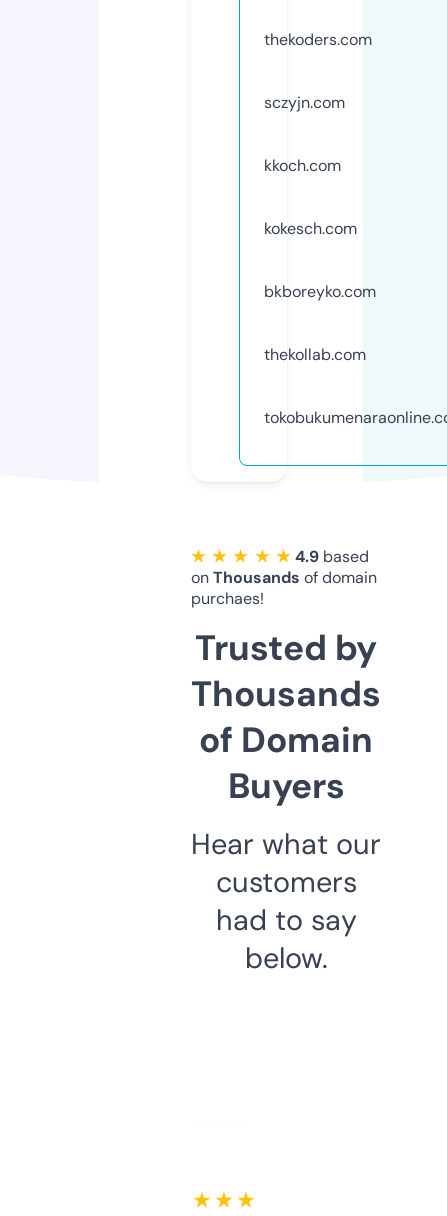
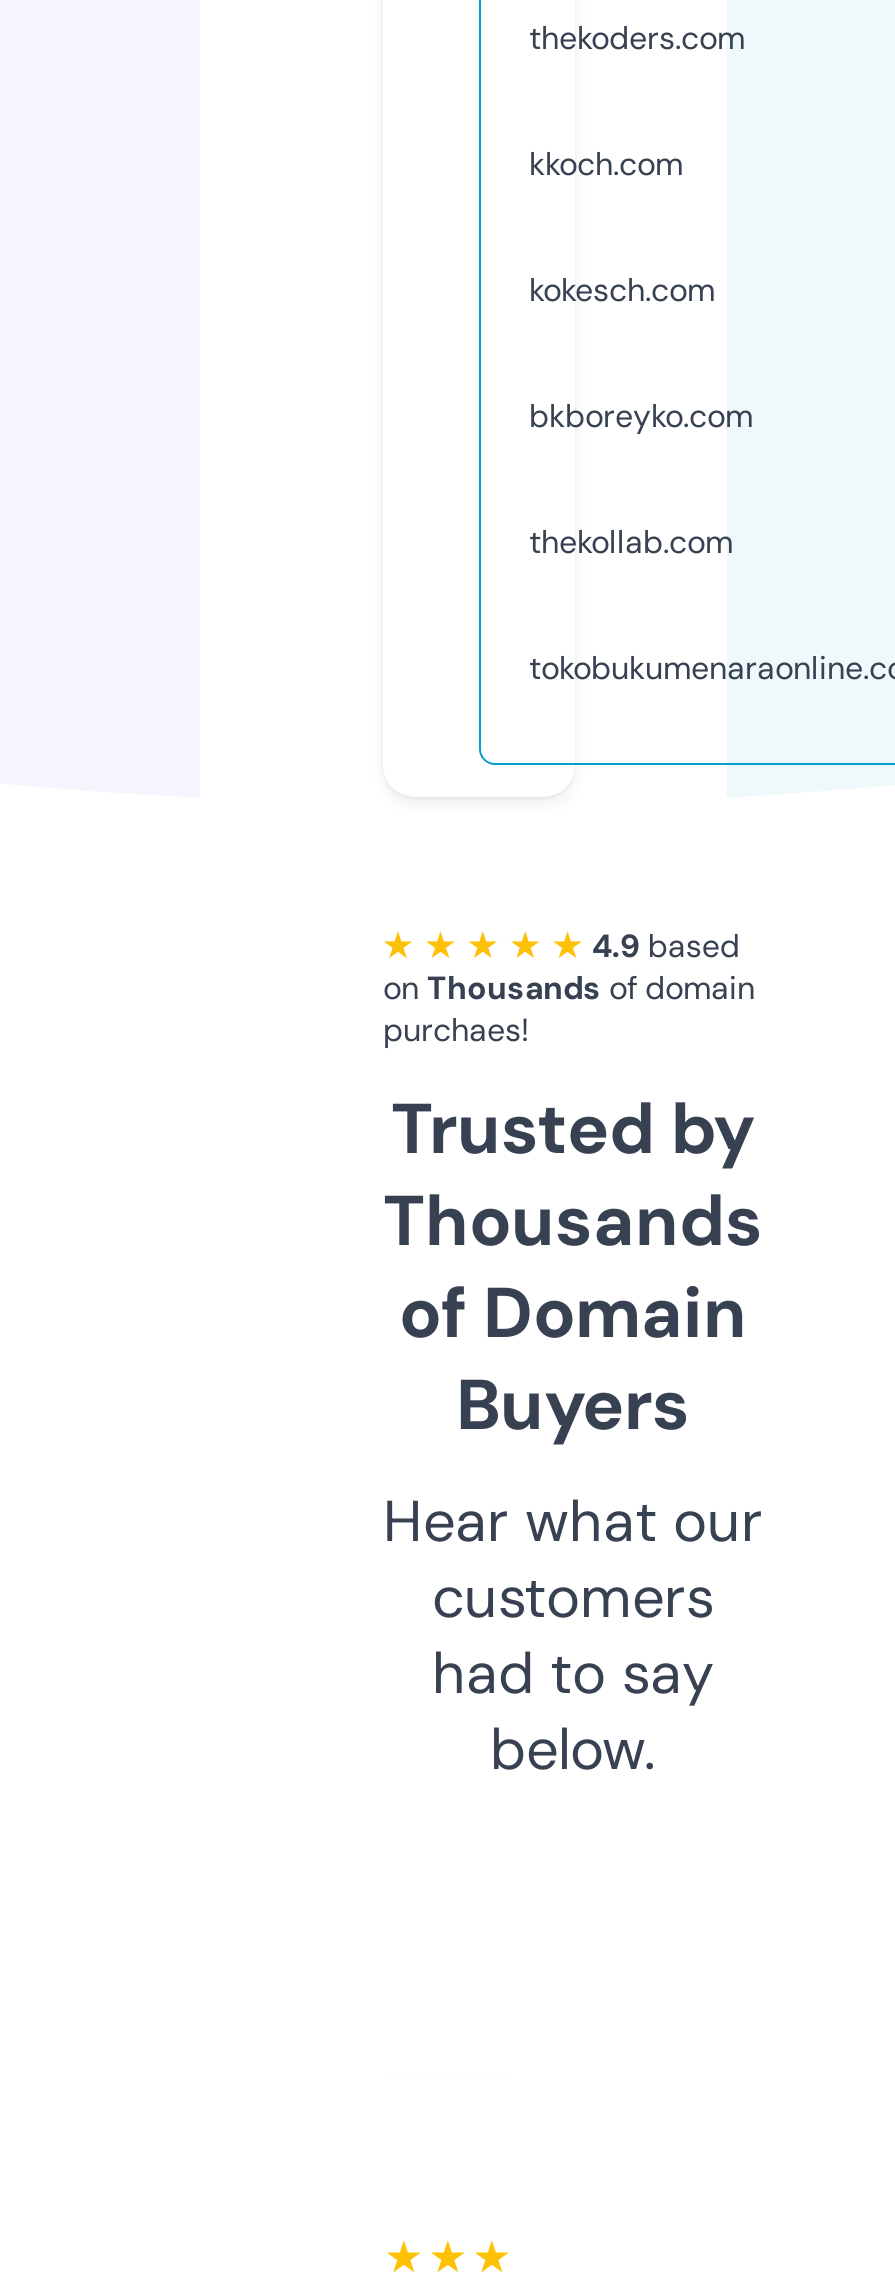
[264,92,345,113] sczyjn.com -> none

